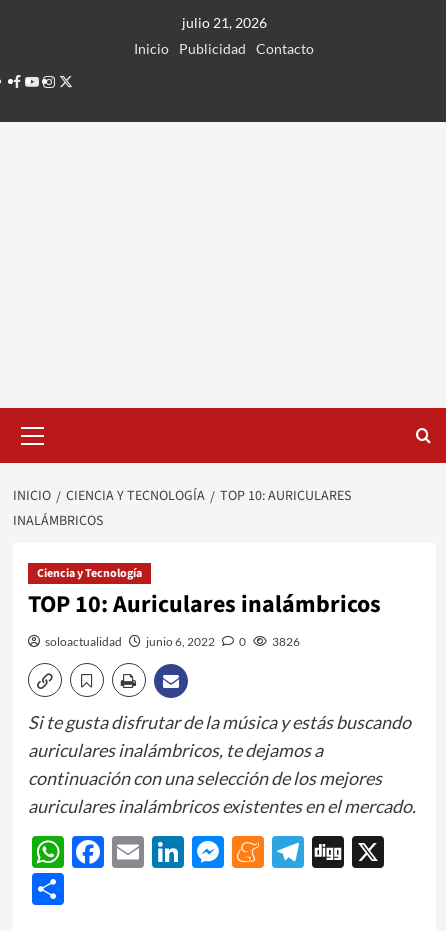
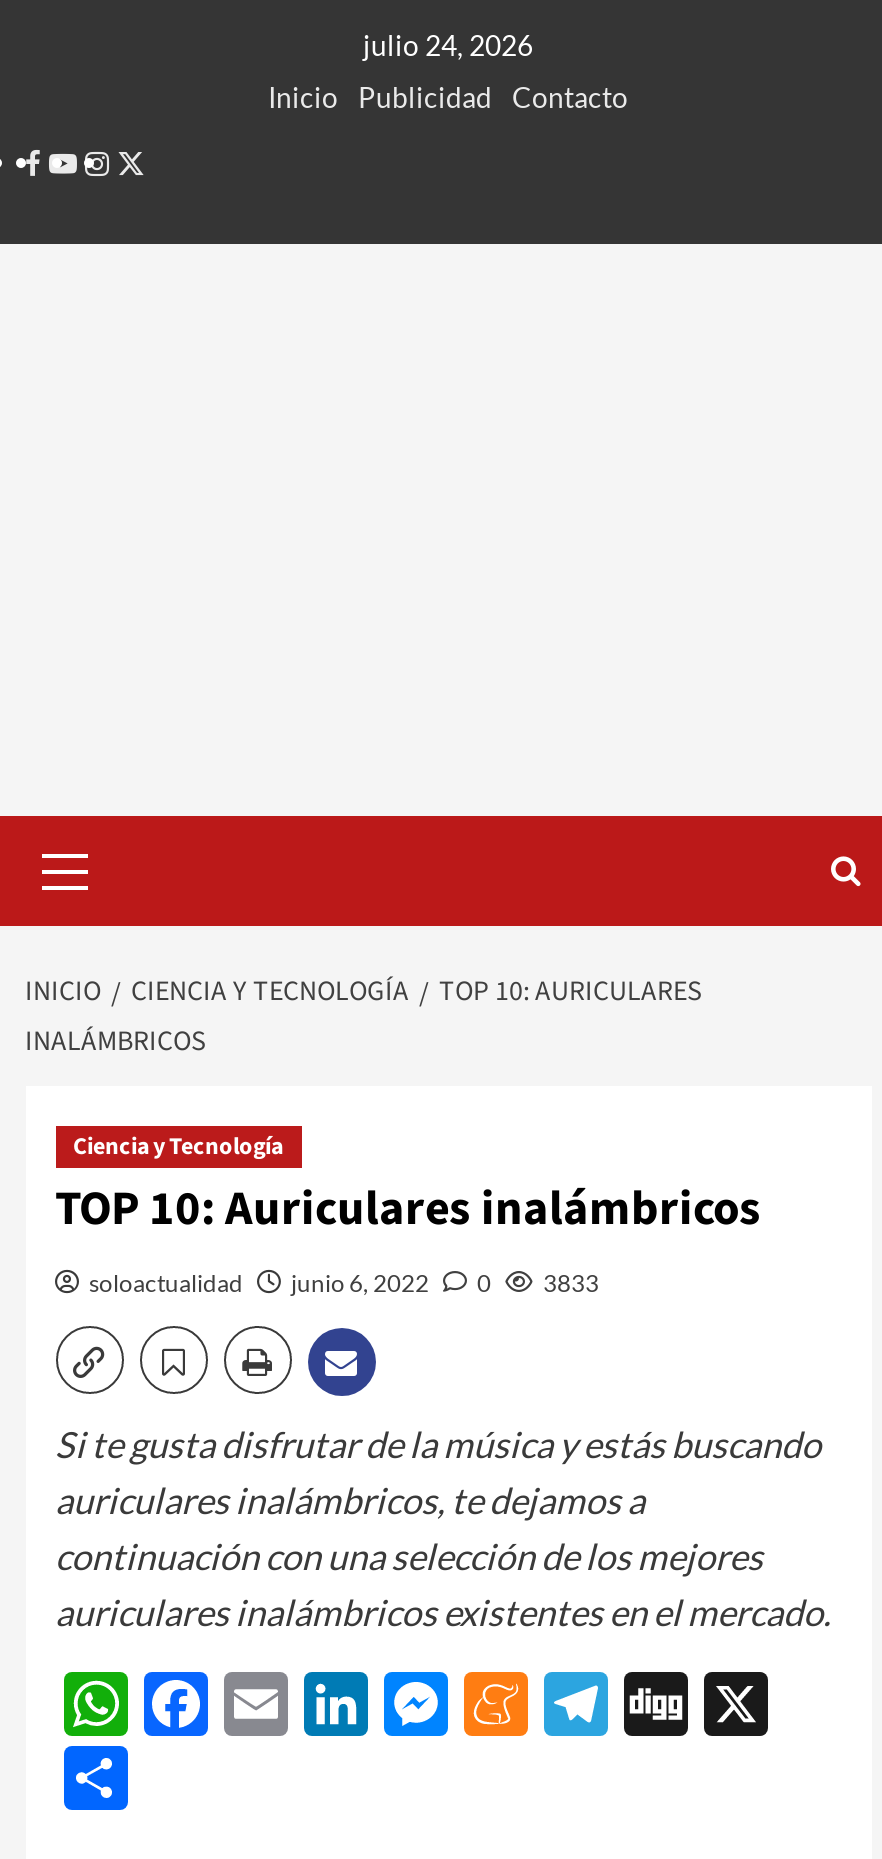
[181,14,266,31] julio 21, 2026 -> [363,28,533,62] julio 24, 2026
[44,634,299,649] soloactualidad junio 6, 2022 0 3826 -> [89,1268,599,1298] soloactualidad junio 6, 2022 0 3833

